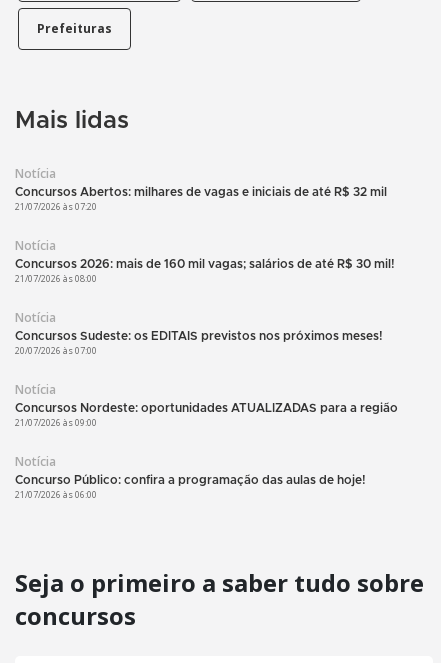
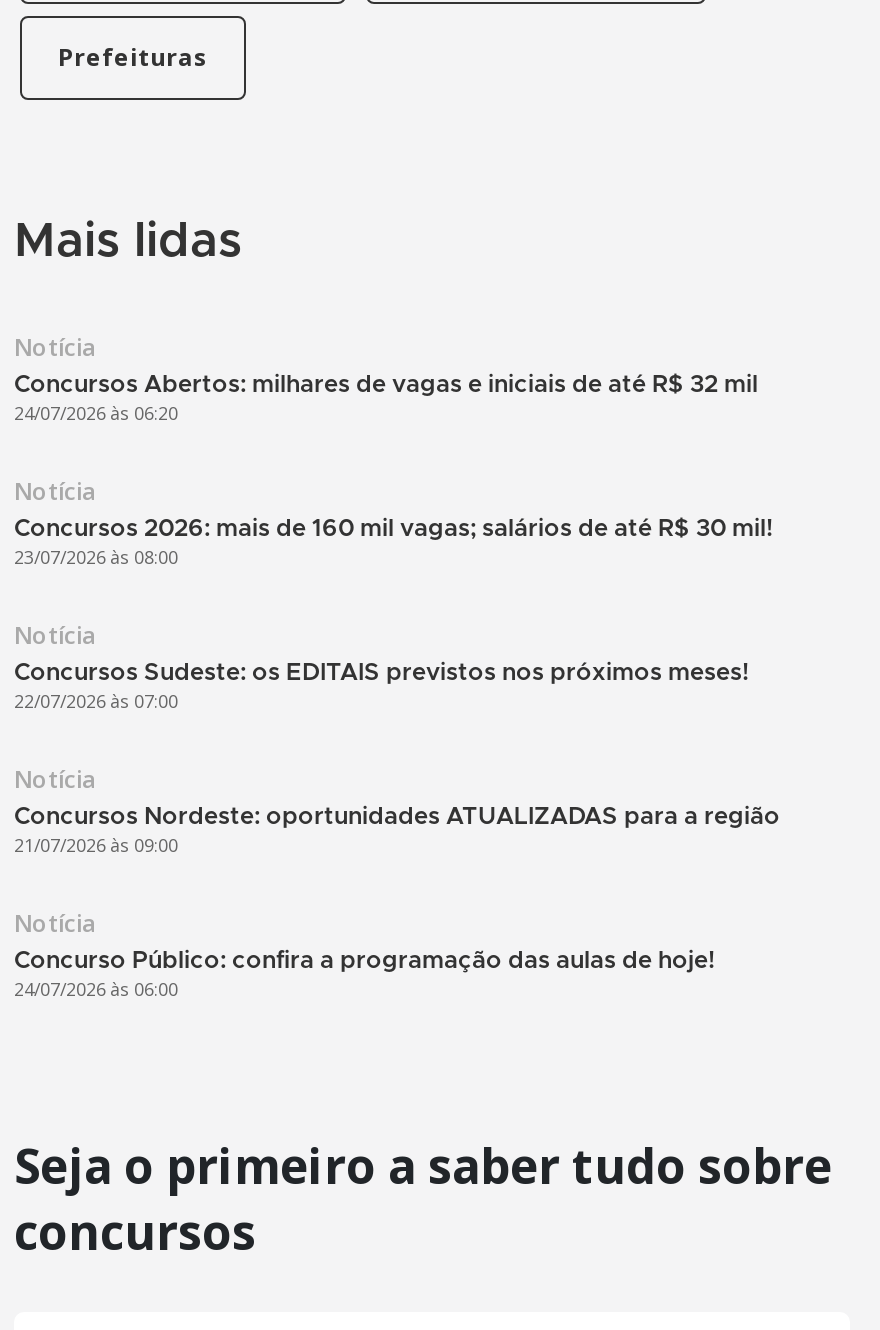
[15,200,97,213] 21/07/2026 às 07:20 -> [14,400,178,426] 24/07/2026 às 06:20
[15,272,97,285] 21/07/2026 às 08:00 -> [14,544,178,570] 23/07/2026 às 08:00
[15,344,97,357] 20/07/2026 às 07:00 -> [14,688,178,714] 22/07/2026 às 07:00
[15,488,97,501] 21/07/2026 às 06:00 -> [14,976,178,1002] 24/07/2026 às 06:00

